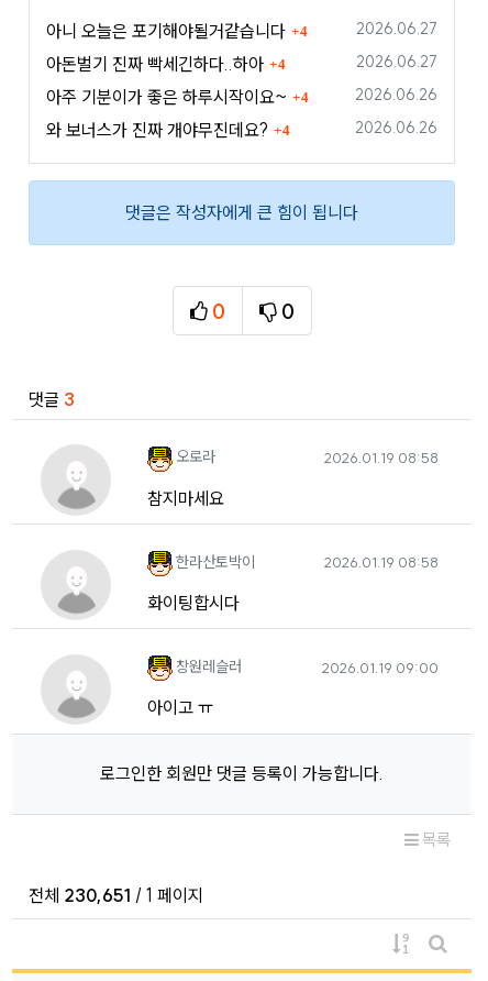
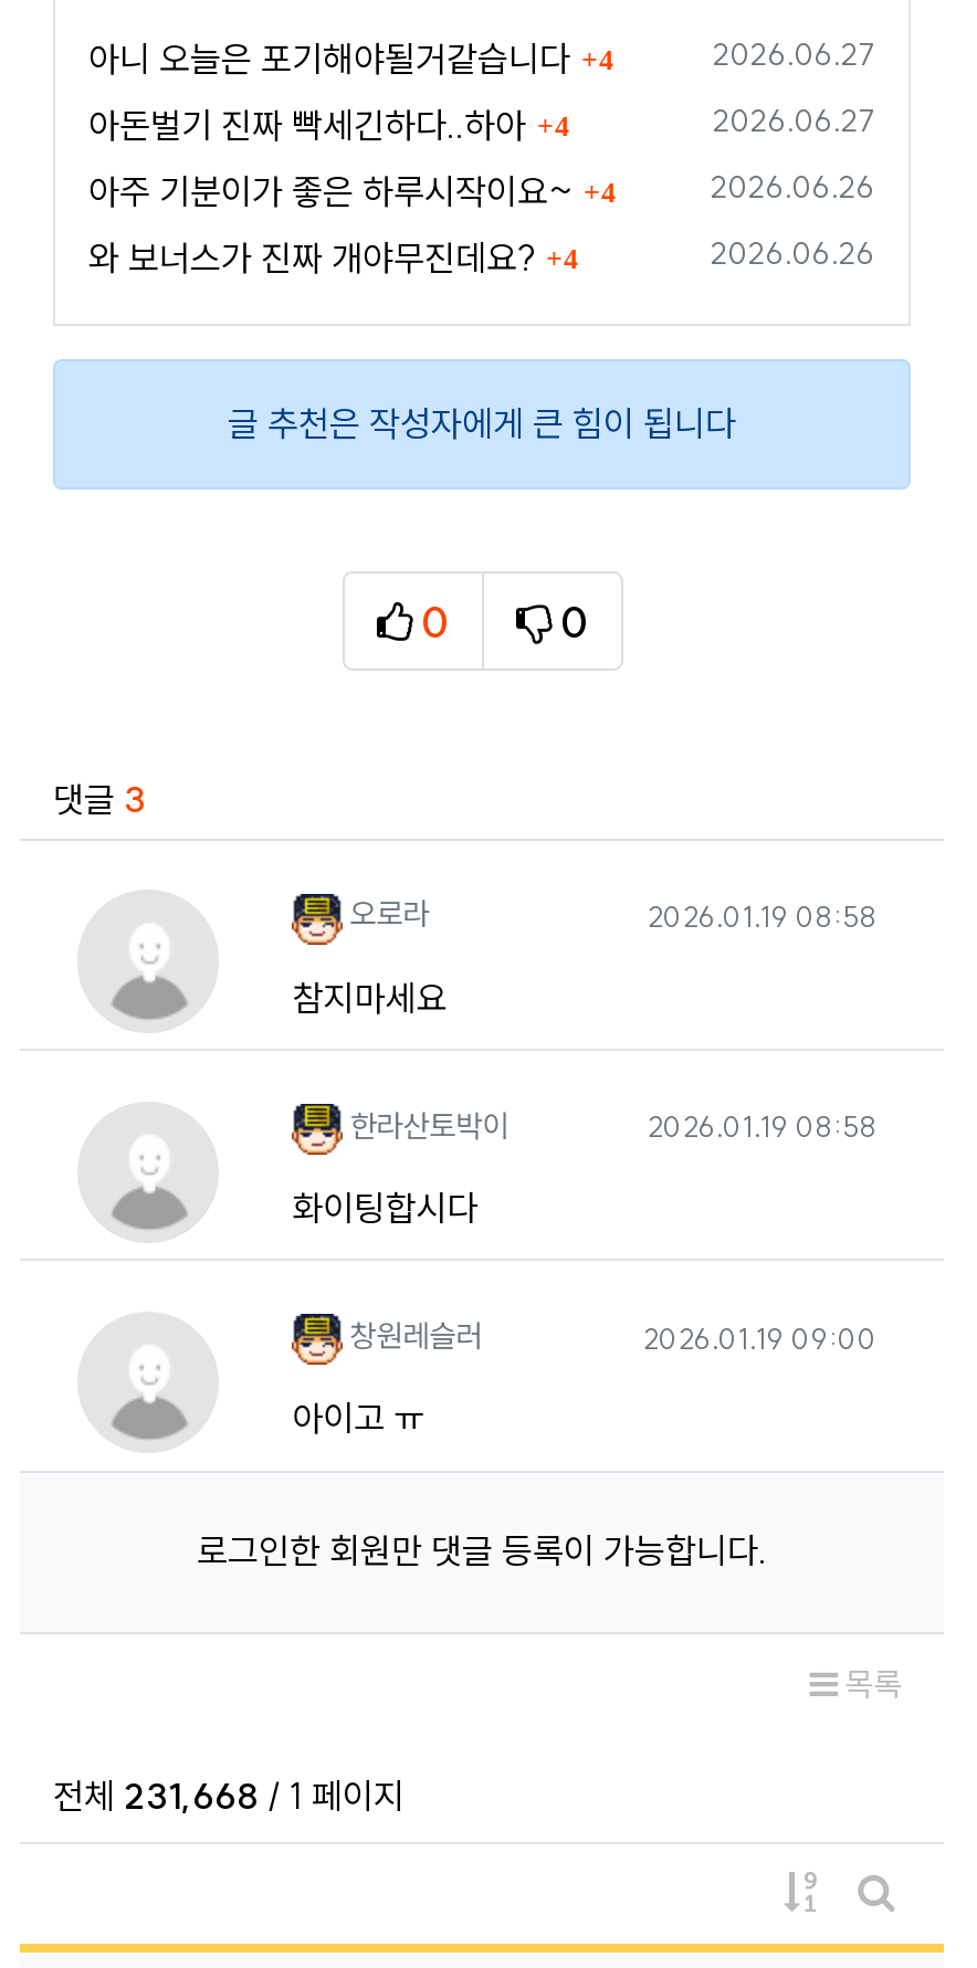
[125,201,358,223] 댓글은 작성자에게 큰 힘이 됩니다 -> [228,400,736,444] 글 추천은 작성자에게 큰 힘이 됩니다
[29,884,203,906] 전체 230,651 / 1 페이지 -> [53,1773,405,1817] 전체 231,668 / 1 페이지

